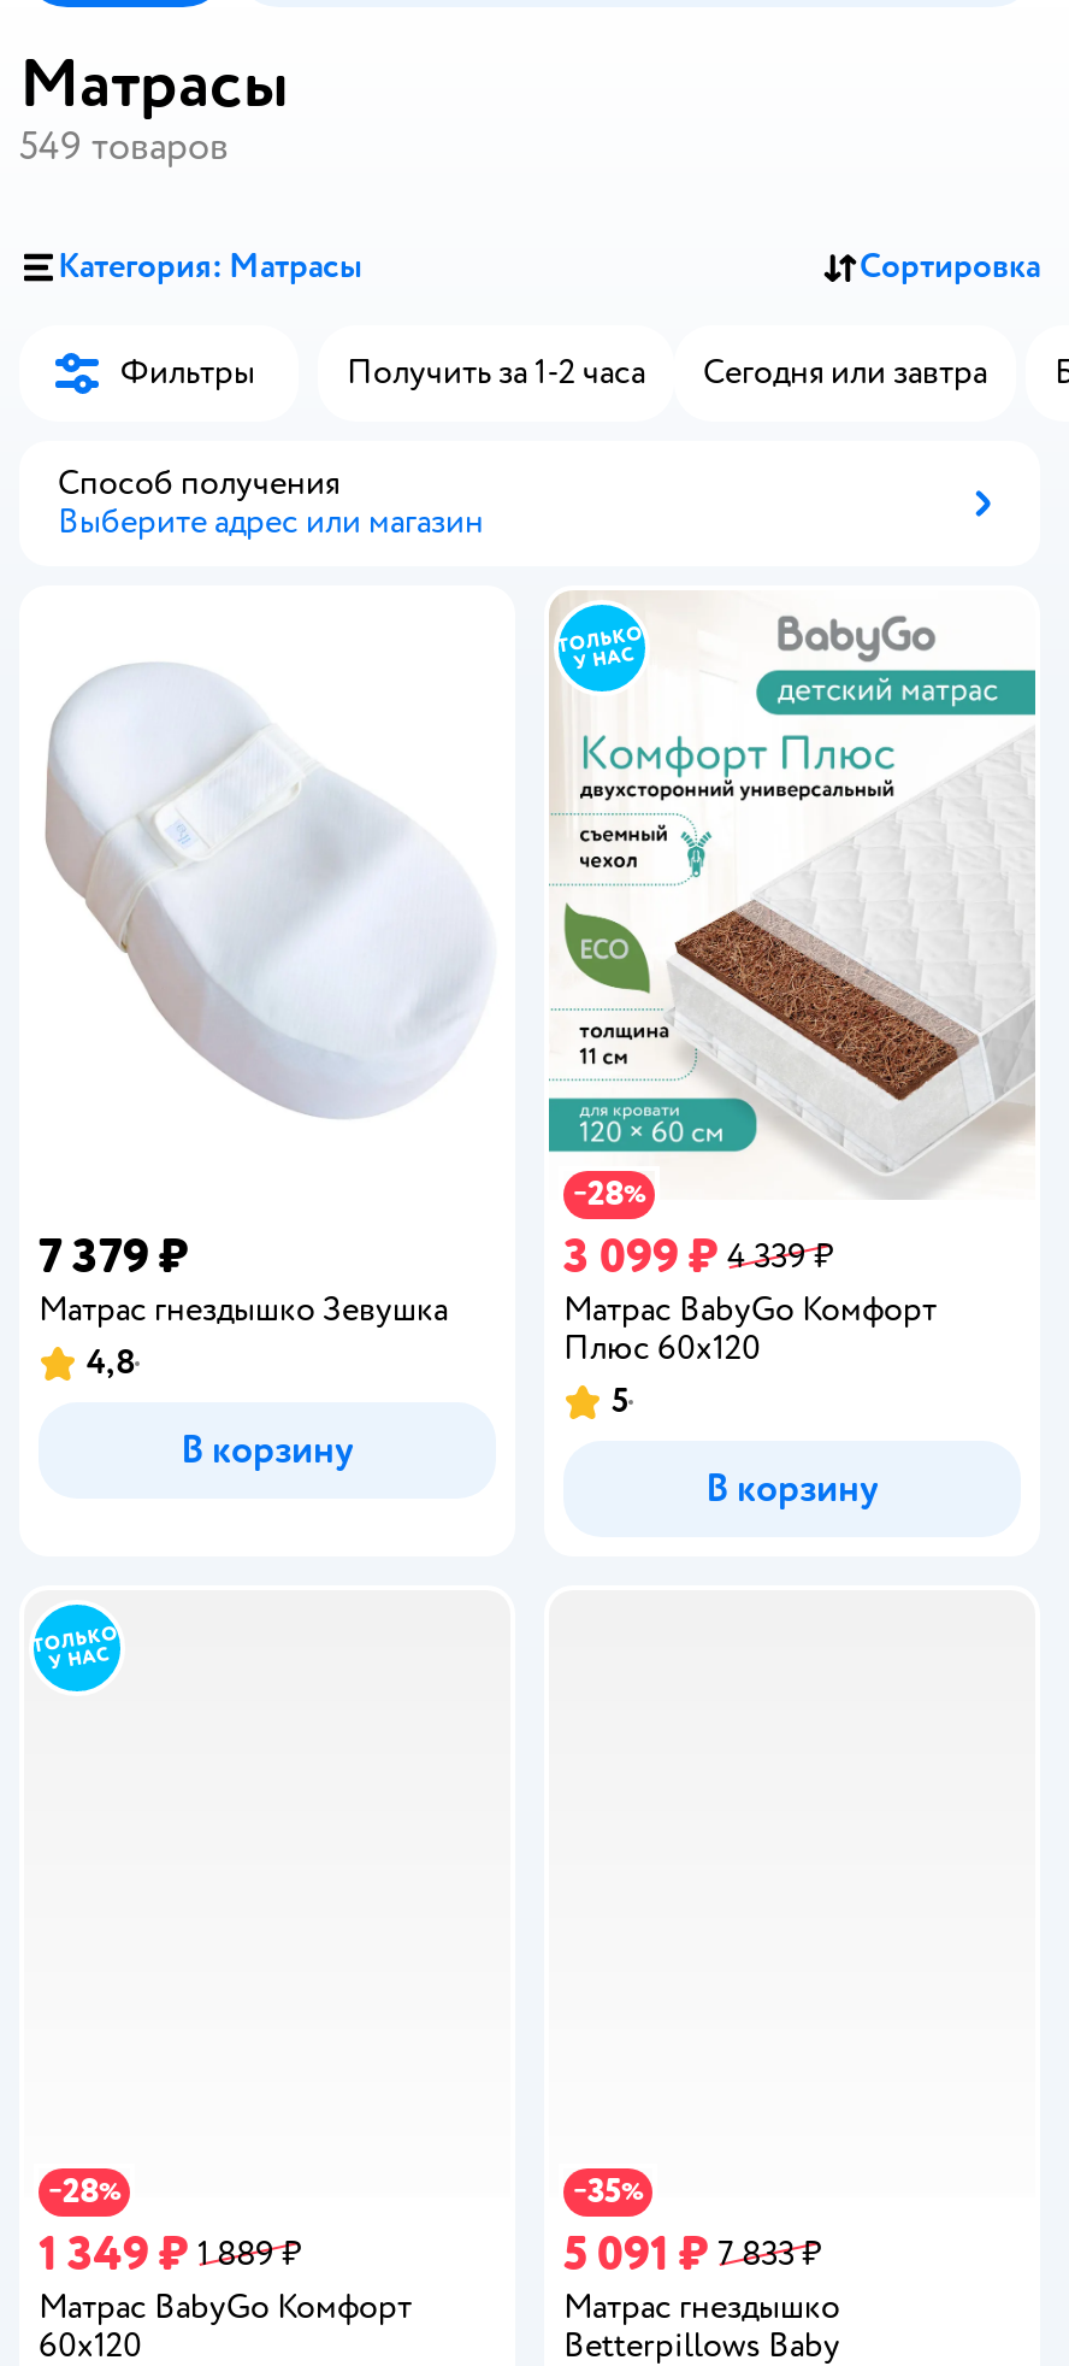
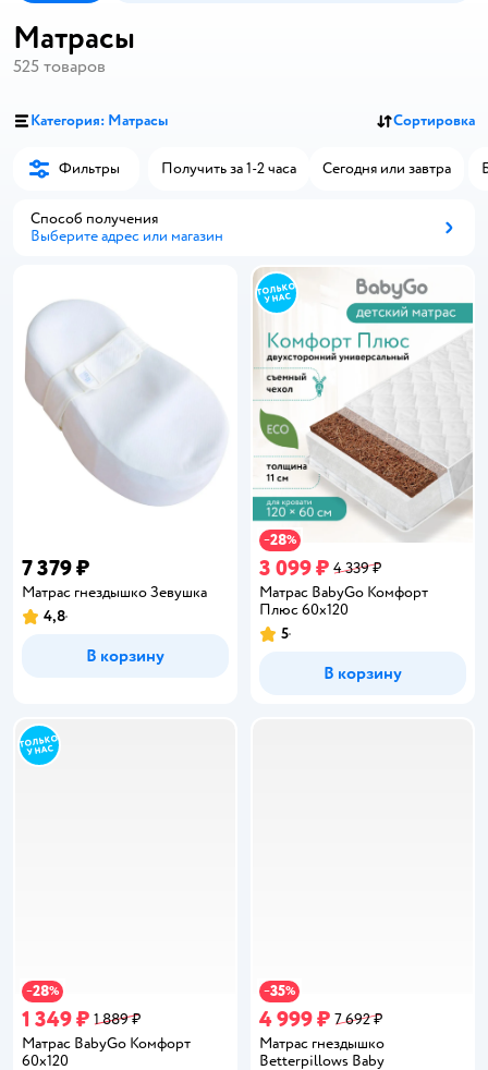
[19,123,229,171] 549 товаров -> [13,56,106,77] 525 товаров
[563,2224,821,2284] 5 091 ₽ 7 833 ₽ -> [259,1006,382,1033] 4 999 ₽ 7 692 ₽

